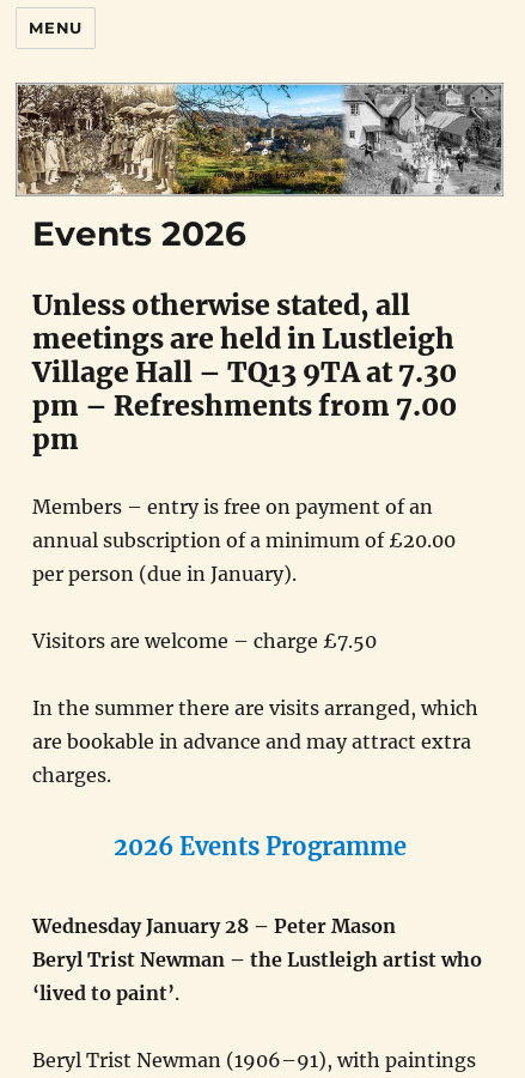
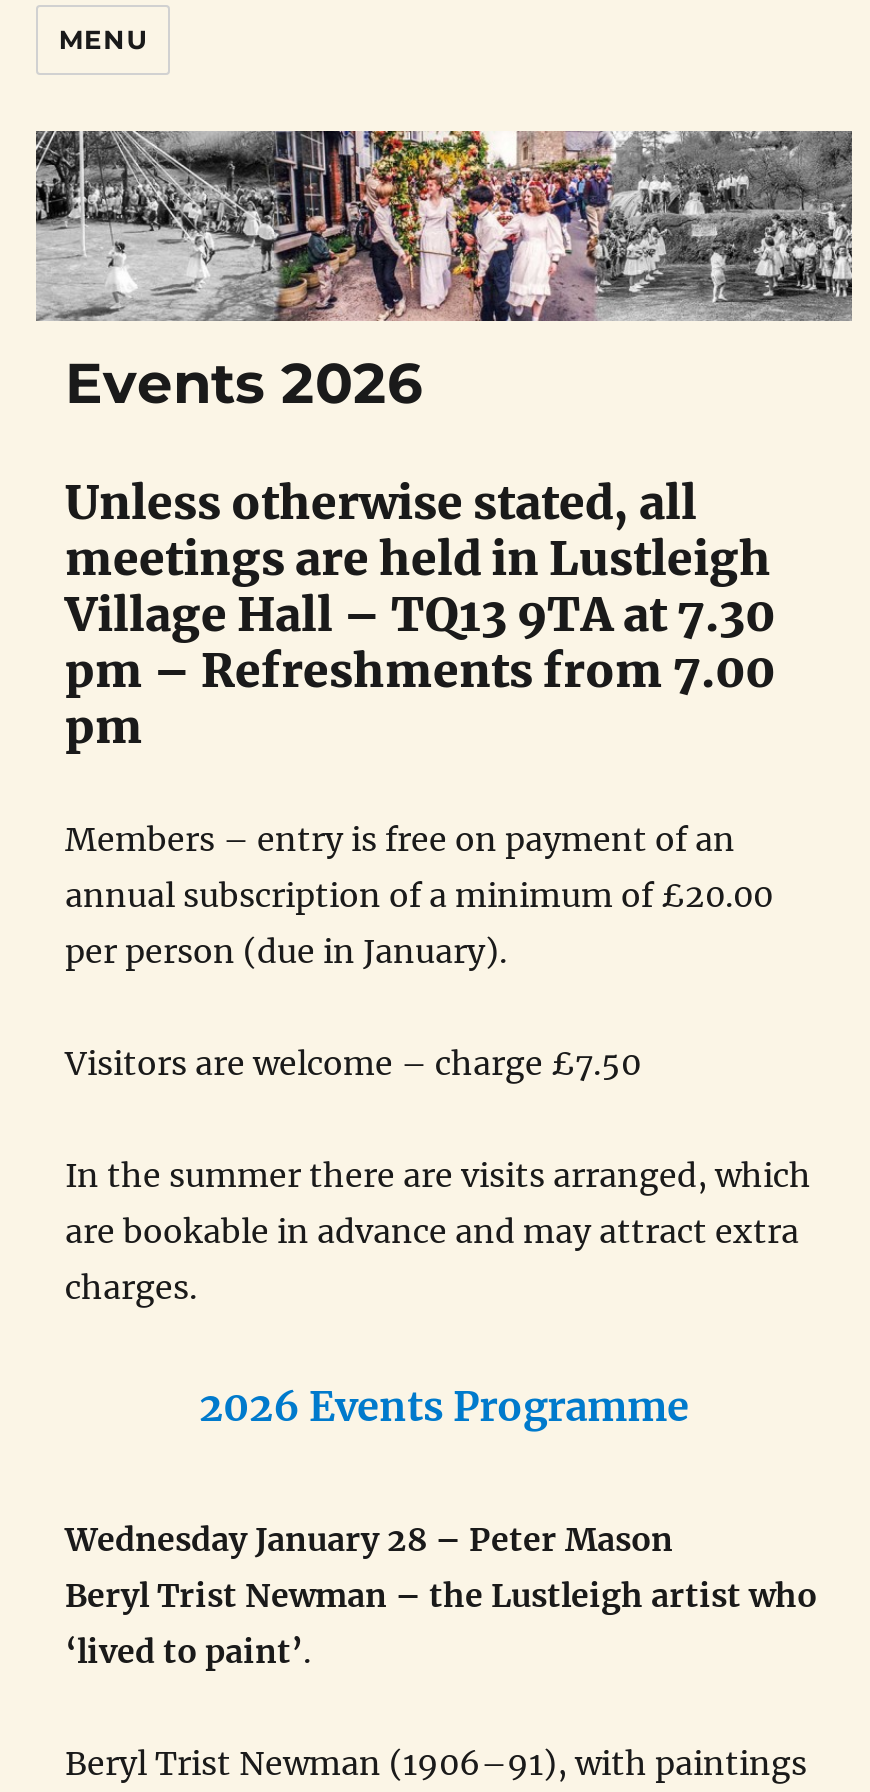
[17,81,502,195] [image] -> [36,129,852,321] [image]

